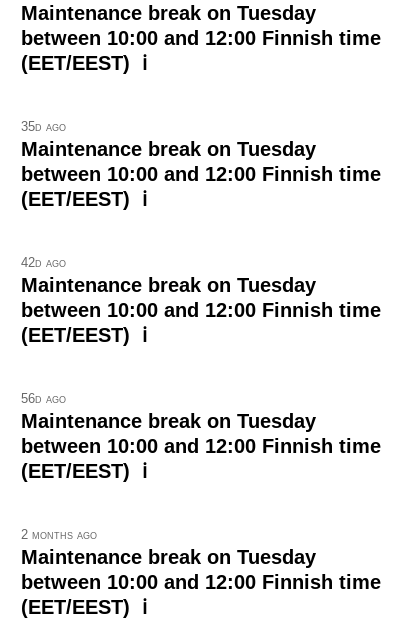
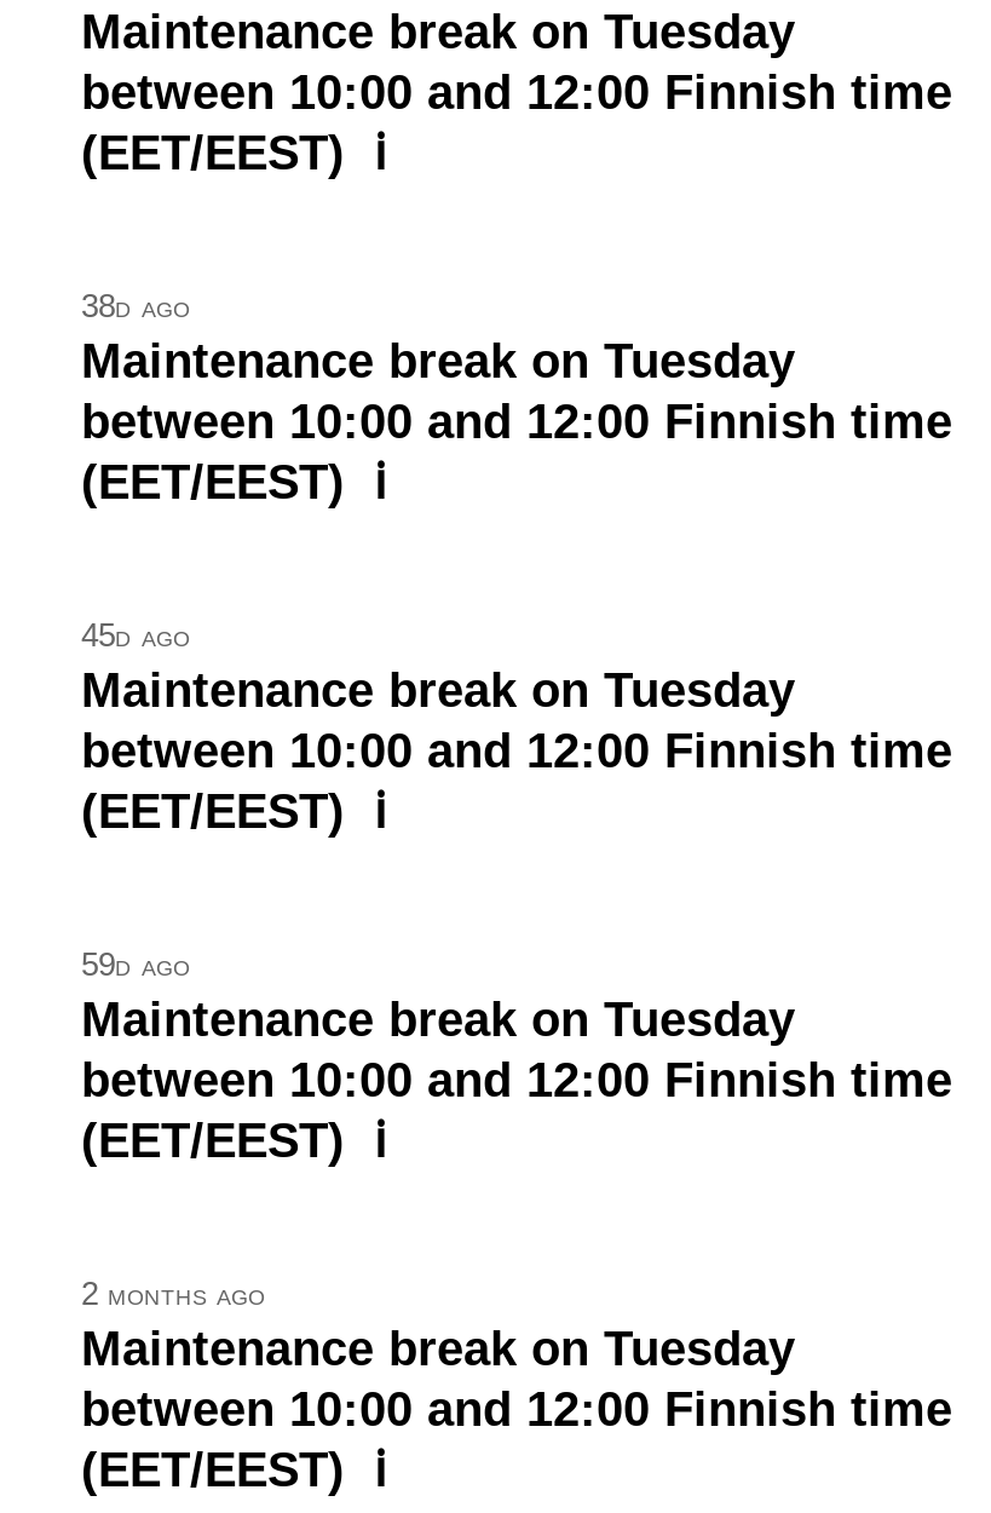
[21,119,66,134] 35d ago -> [81,288,190,324] 38d ago
[21,255,66,270] 42d ago -> [81,617,190,654] 45d ago
[21,391,66,406] 56d ago -> [81,947,190,983] 59d ago

